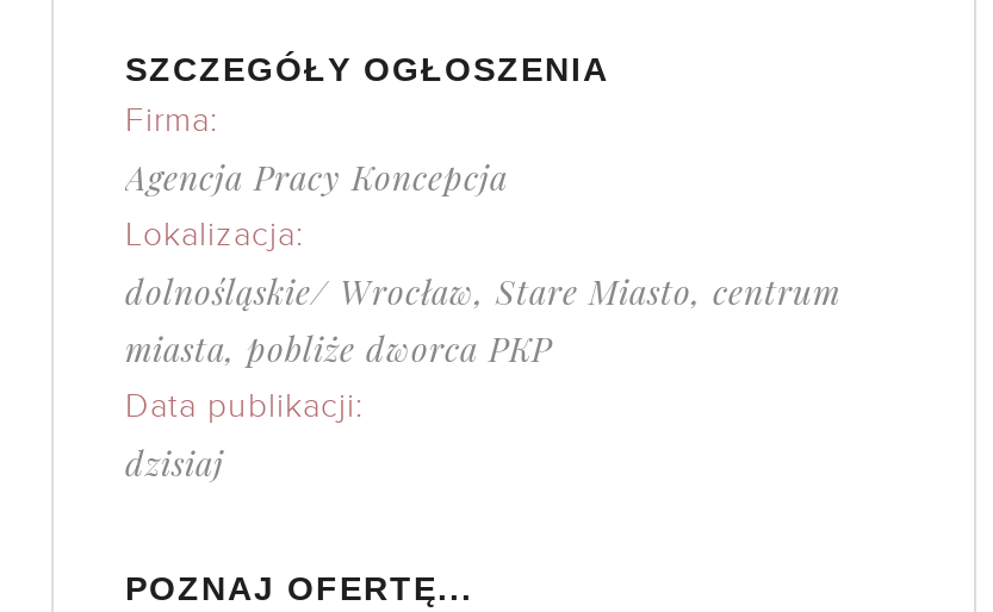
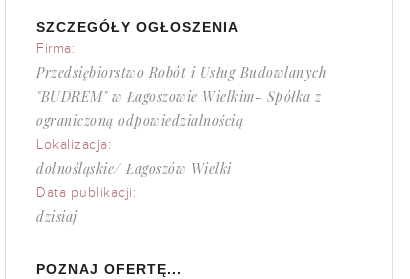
[125,155,508,200] Agencja Pracy Koncepcja -> [36,63,327,130] Przedsiębiorstwo Robót i Usług Budowlanych | "BUDREM" w Łagoszowie Wielkim- Spółka z | ograniczoną odpowiedzialnością
moved [125,214,304,255] -> [36,136,111,153]: Lokalizacja:
[125,269,840,371] dolnośląskie/ Wrocław, Stare Miasto, centrum | miasta, pobliże dworca PKP -> [36,159,231,178] dolnośląskie/ Łagoszów Wielki

